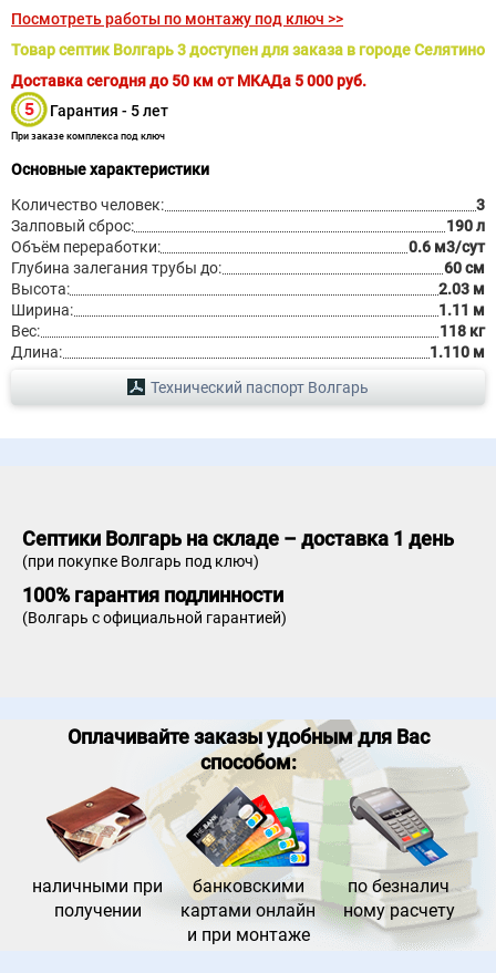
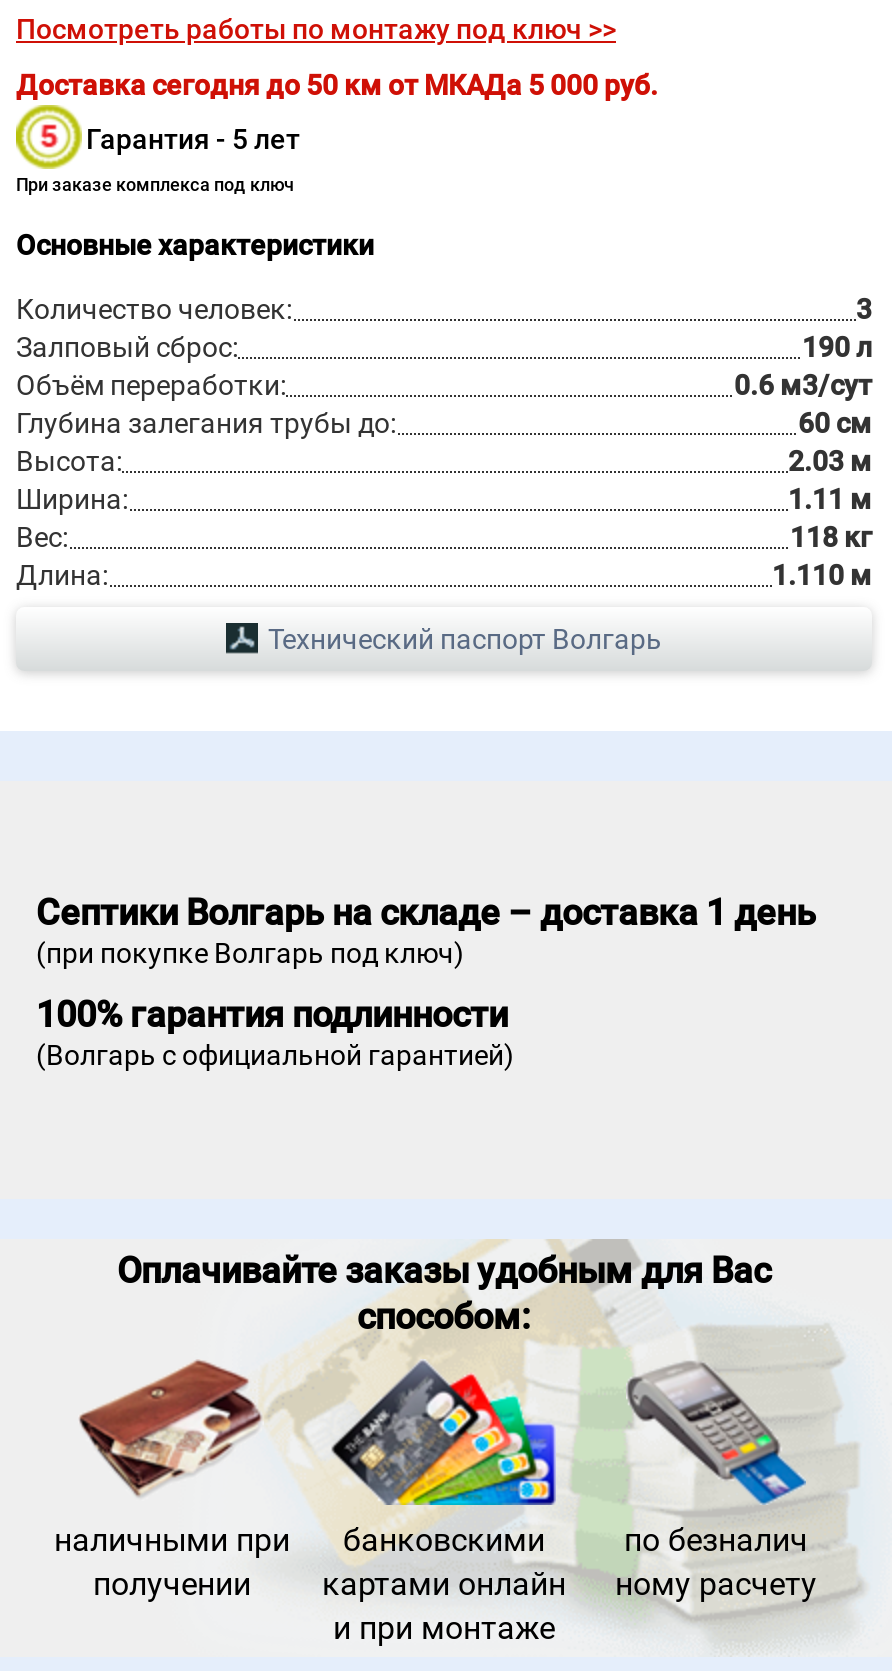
[11,41,485,59] Товар септик Волгарь 3 доступен для заказа в городе Селятино -> none

